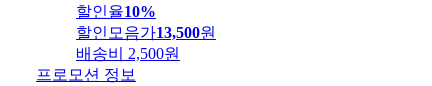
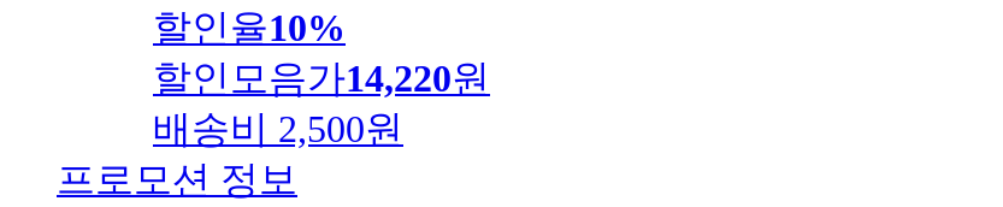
[76,24,216,41] 할인모음가13,500원 -> [153,58,490,99] 할인모음가14,220원

